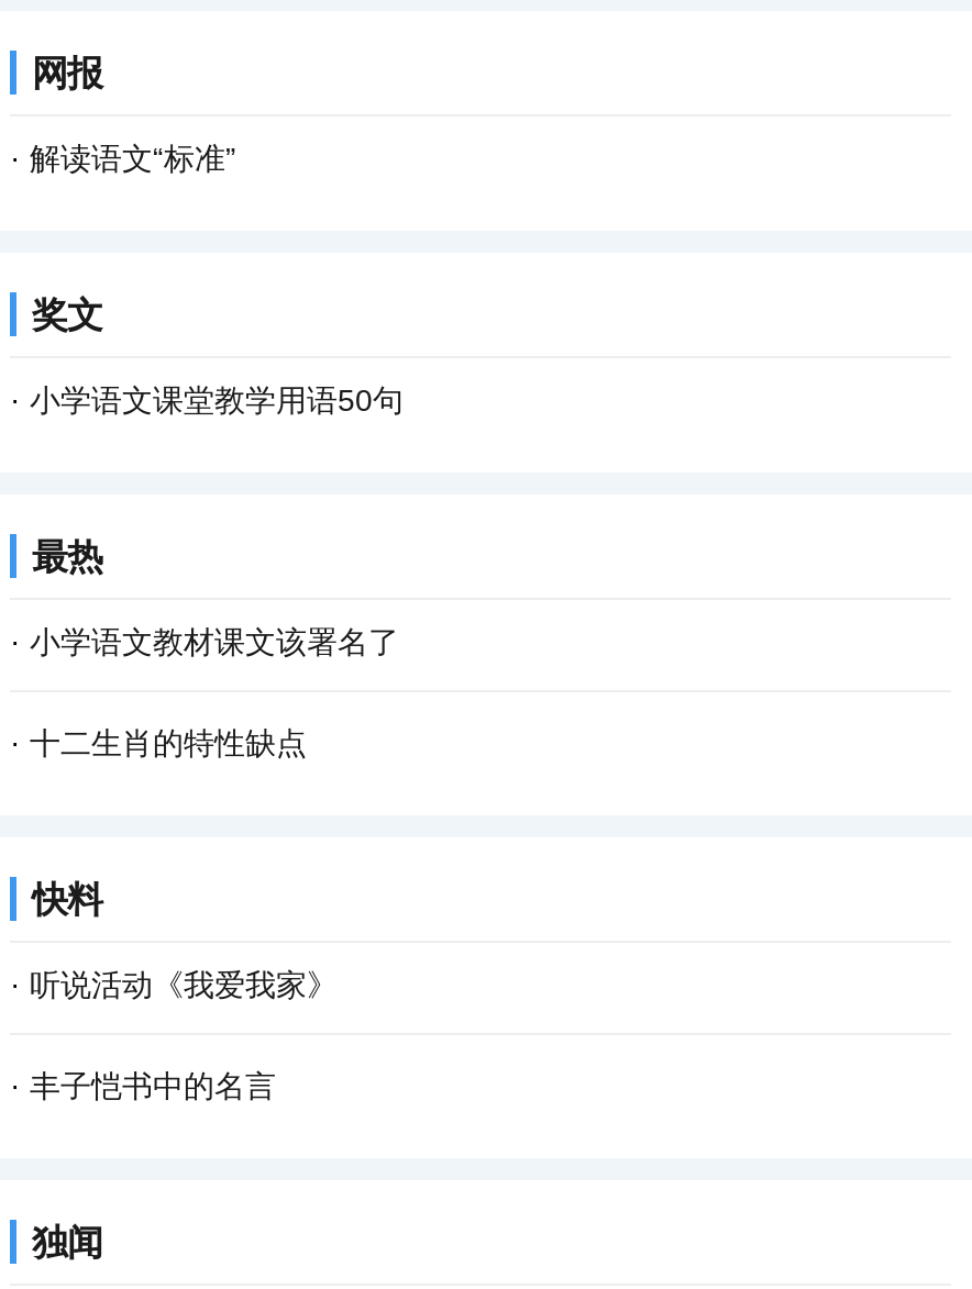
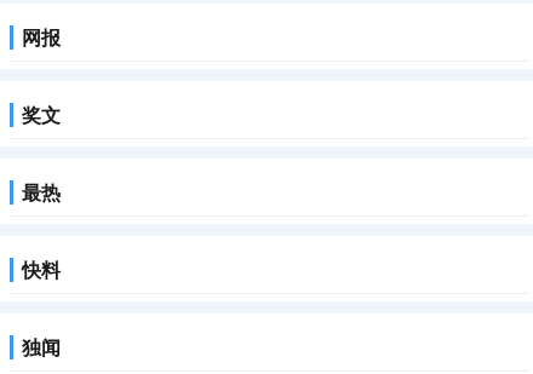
[10,141,236,176] ·解读语文“标准” -> none
[10,382,404,418] ·小学语文课堂教学用语50句 -> none
[10,624,399,760] ·小学语文教材课文该署名了 | ·十二生肖的特性缺点 -> none
[10,967,338,1103] ·听说活动《我爱我家》 | ·丰子恺书中的名言 -> none

